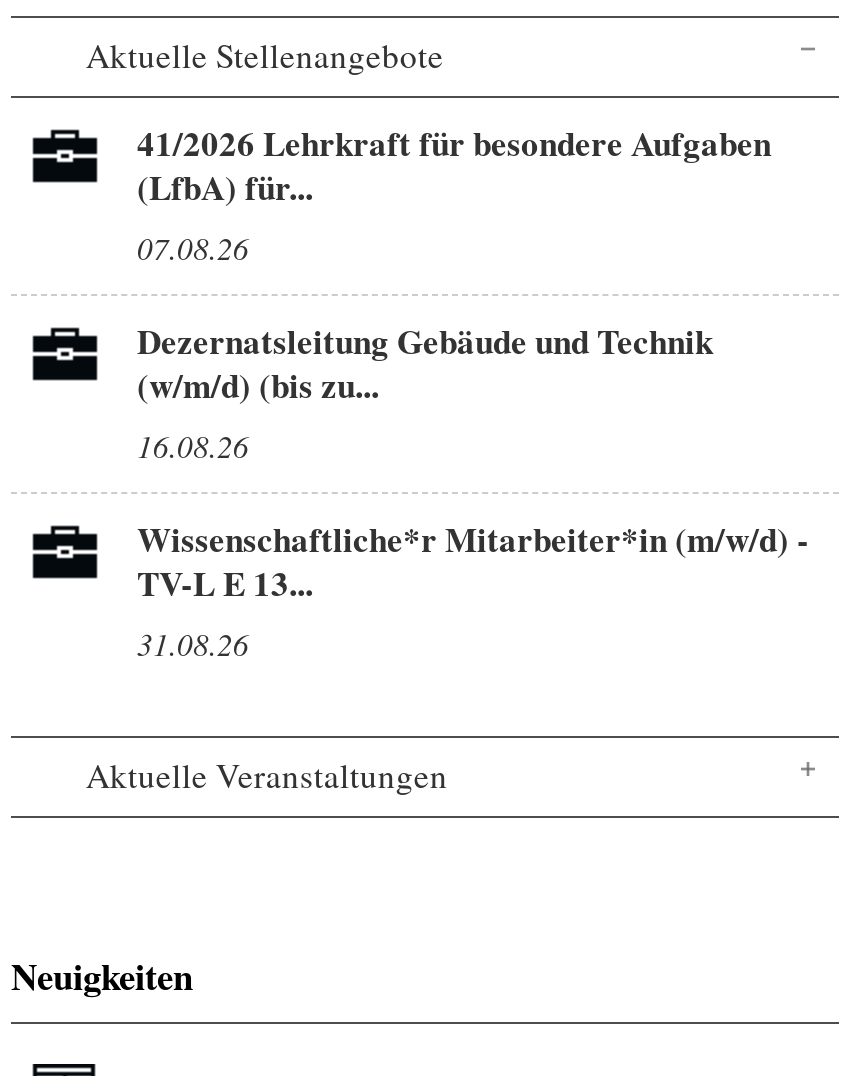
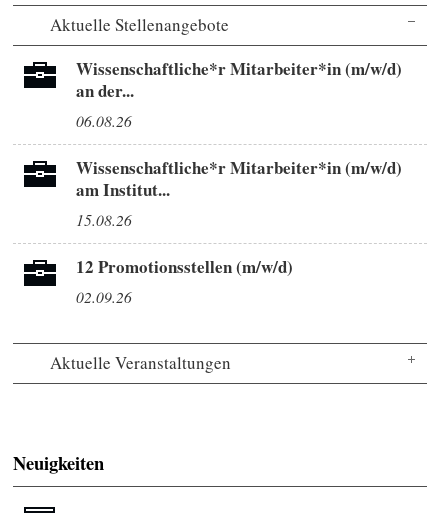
[137,118,771,268] 41/2026 Lehrkraft für besondere Aufgaben | (LfbA) für... | 07.08.26 -> [76,56,402,131] Wissenschaftliche*r Mitarbeiter*in (m/w/d) | an der... | 06.08.26
[137,316,713,466] Dezernatsleitung Gebäude und Technik | (w/m/d) (bis zu... | 16.08.26 -> [76,155,402,230] Wissenschaftliche*r Mitarbeiter*in (m/w/d) | am Institut... | 15.08.26
[137,514,809,664] Wissenschaftliche*r Mitarbeiter*in (m/w/d) - | TV-L E 13... | 31.08.26 -> [76,254,293,307] 12 Promotionsstellen (m/w/d) | 02.09.26

